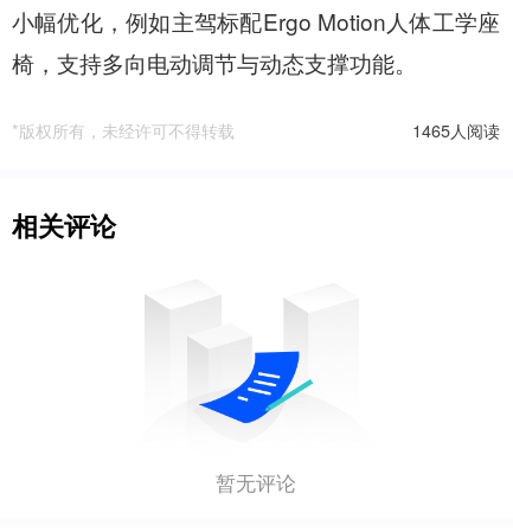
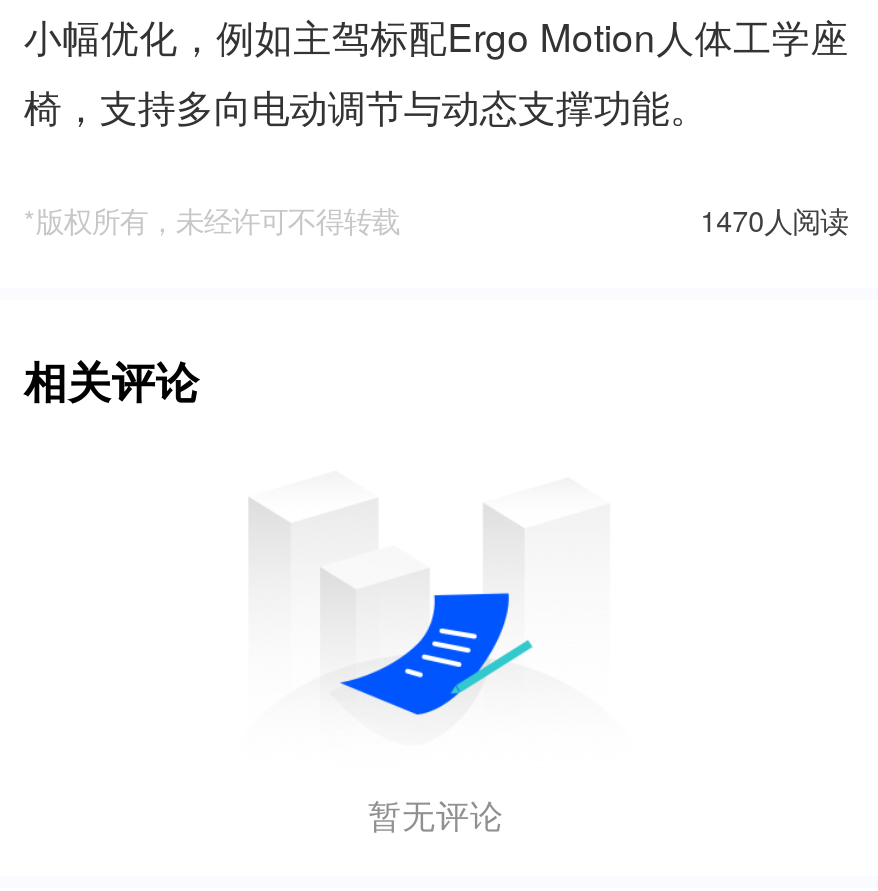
[412,118,500,142] 1465人阅读 -> [700,200,848,240] 1470人阅读

